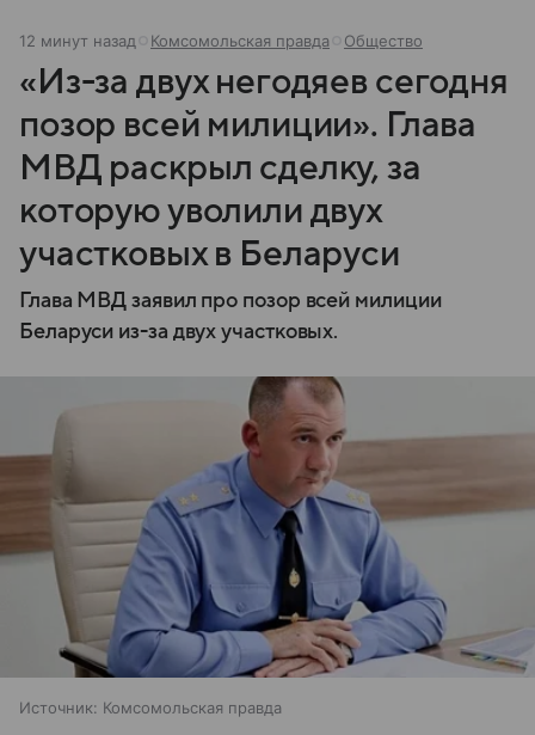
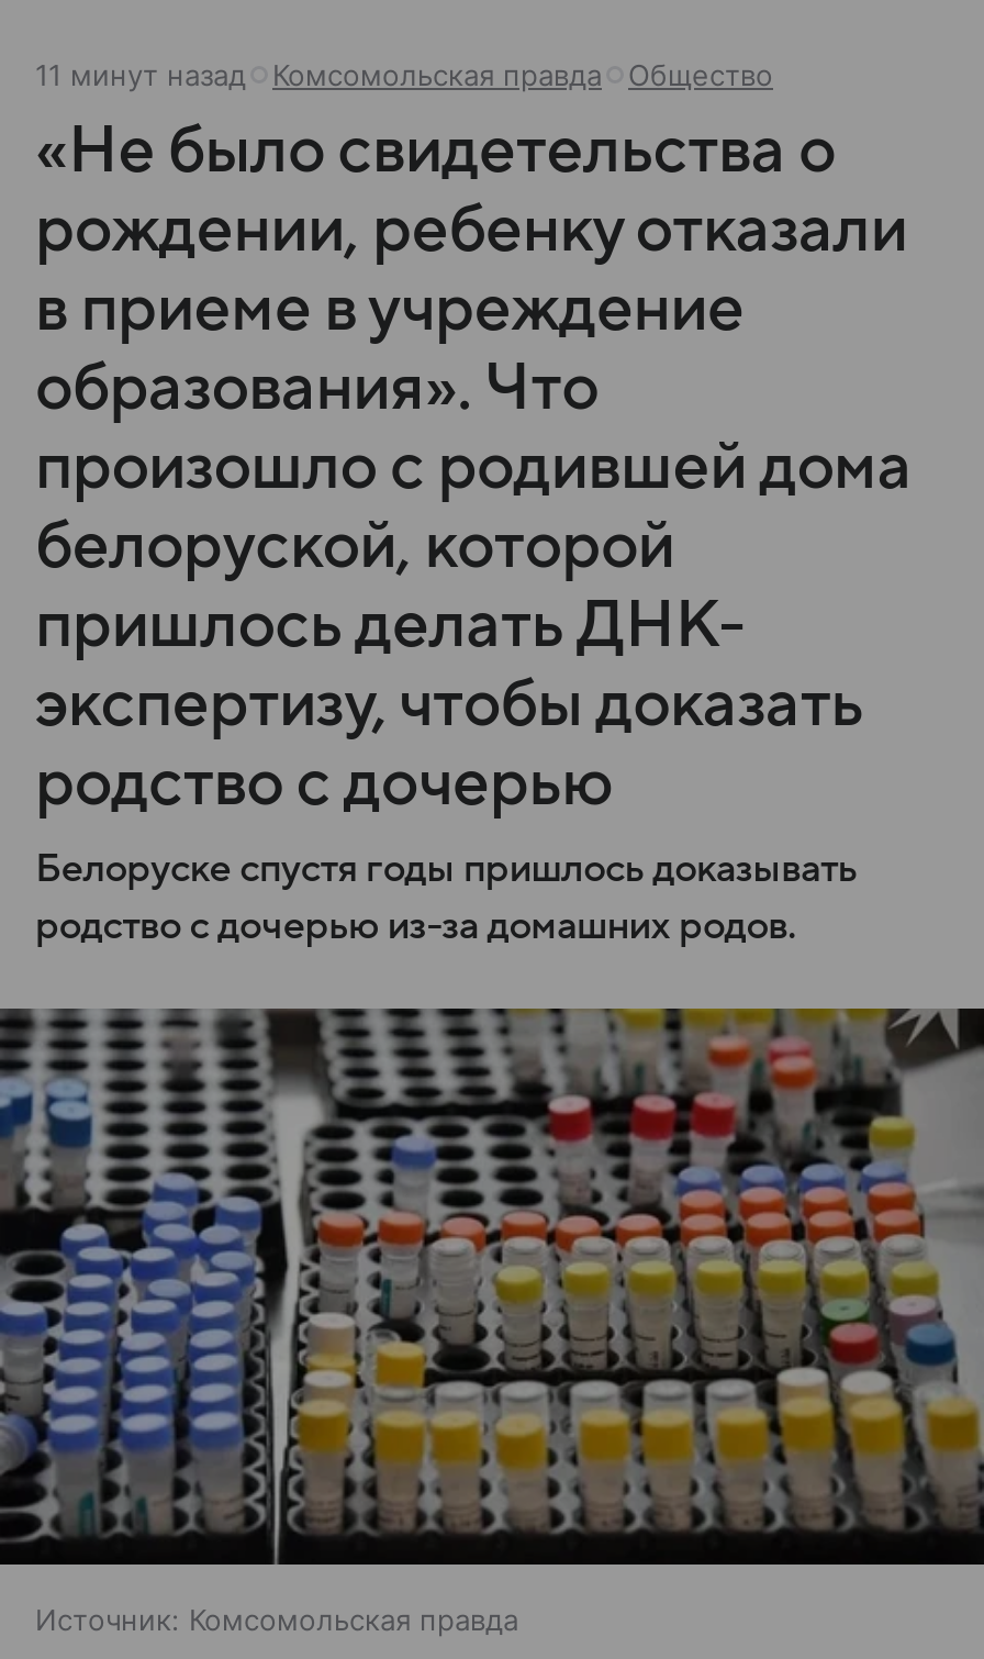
[19,62,508,343] «Из-за двух негодяев сегодня | позор всей милиции». Глава | МВД раскрыл сделку, за | которую уволили двух | участковых в Беларуси | Глава МВД заявил про позор всей милиции | Беларуси из-за двух участковых. -> [35,114,912,946] «Не было свидетельства о | рождении, ребенку отказали | в приеме в учреждение | образования». Что | произошло с родившей дома | белоруской, которой | пришлось делать ДНК- | экспертизу, чтобы доказать | родство с дочерью | Белоруске спустя годы пришлось доказывать | родство с дочерью из-за домашних родов.
[4,378,531,679] [image] -> [7,1006,977,1567] [image]

